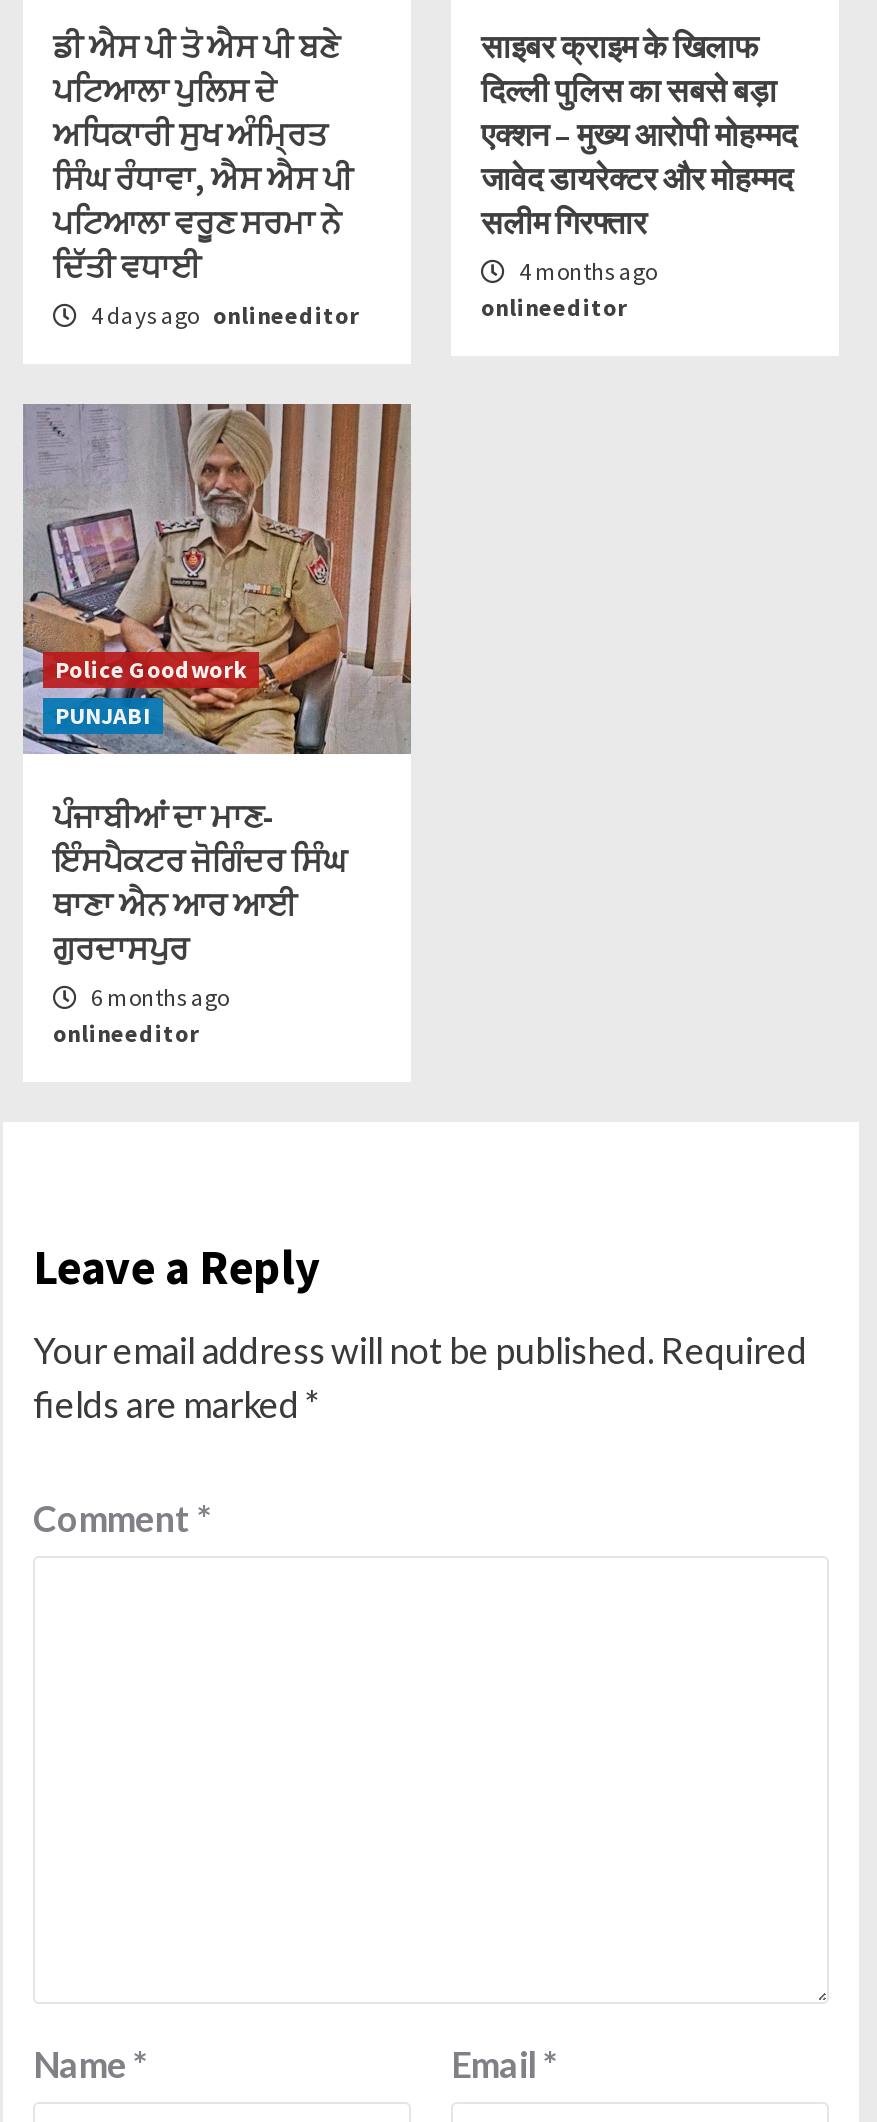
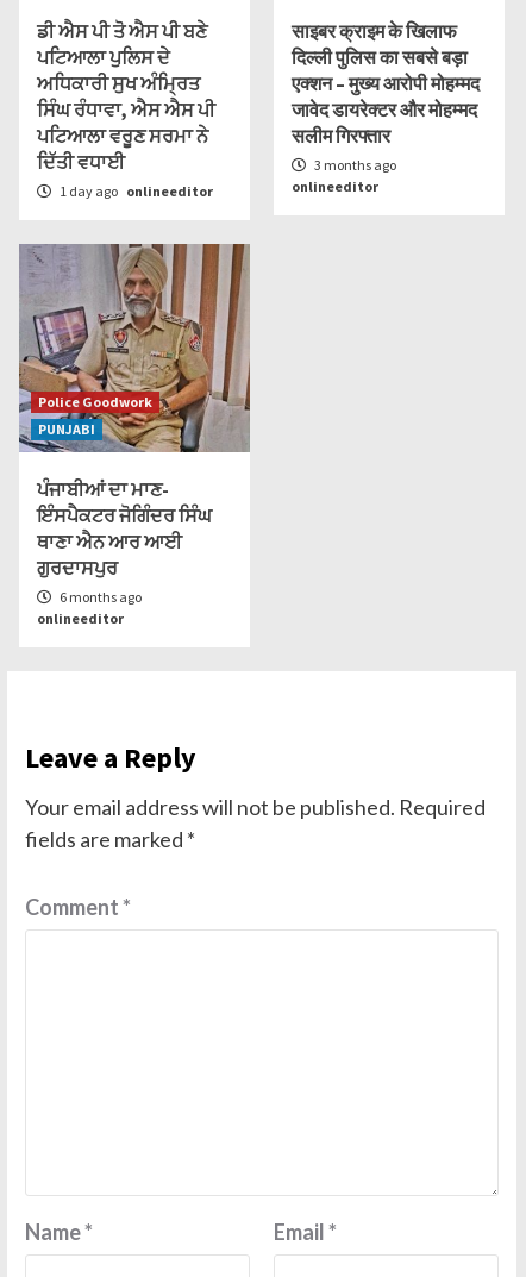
[515,257,657,287] 4 months ago -> [312,156,396,174] 3 months ago
[87,301,359,331] 4 days ago onlineeditor -> [57,182,213,200] 1 day ago onlineeditor

